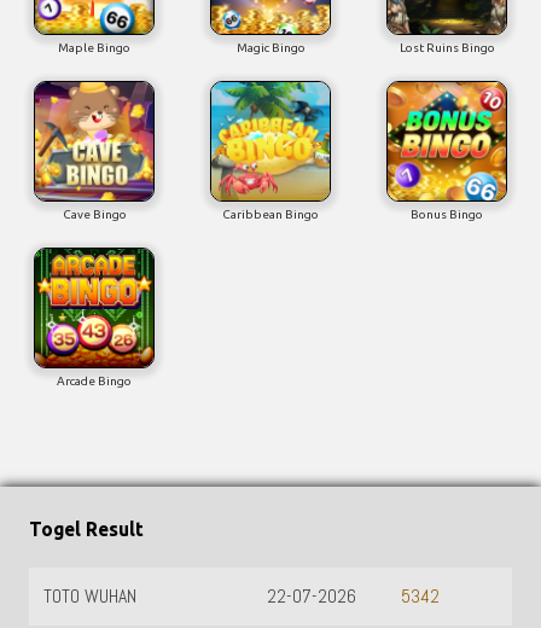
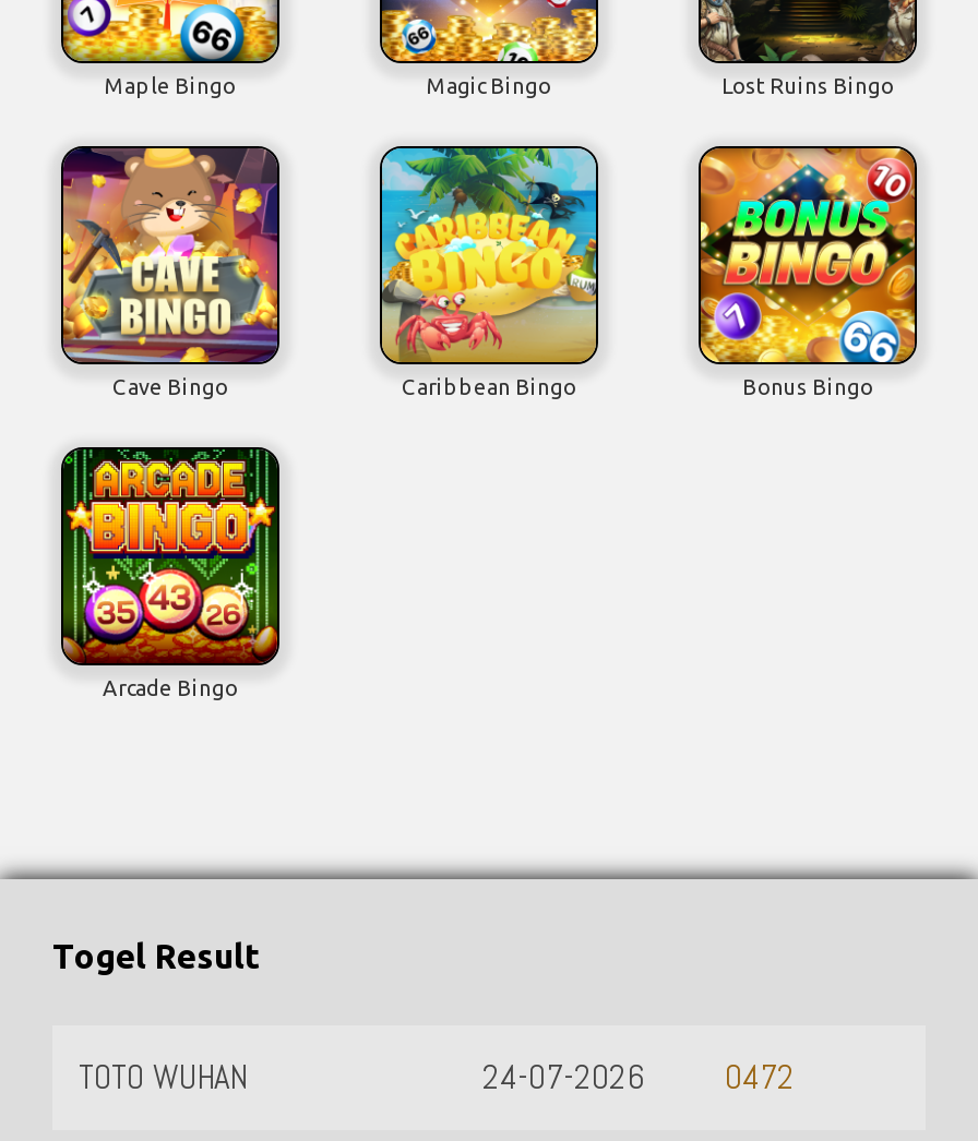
[267,584,356,609] 22-07-2026 -> [482,1056,644,1099] 24-07-2026
[401,585,440,609] 5342 -> [725,1057,795,1100] 0472

